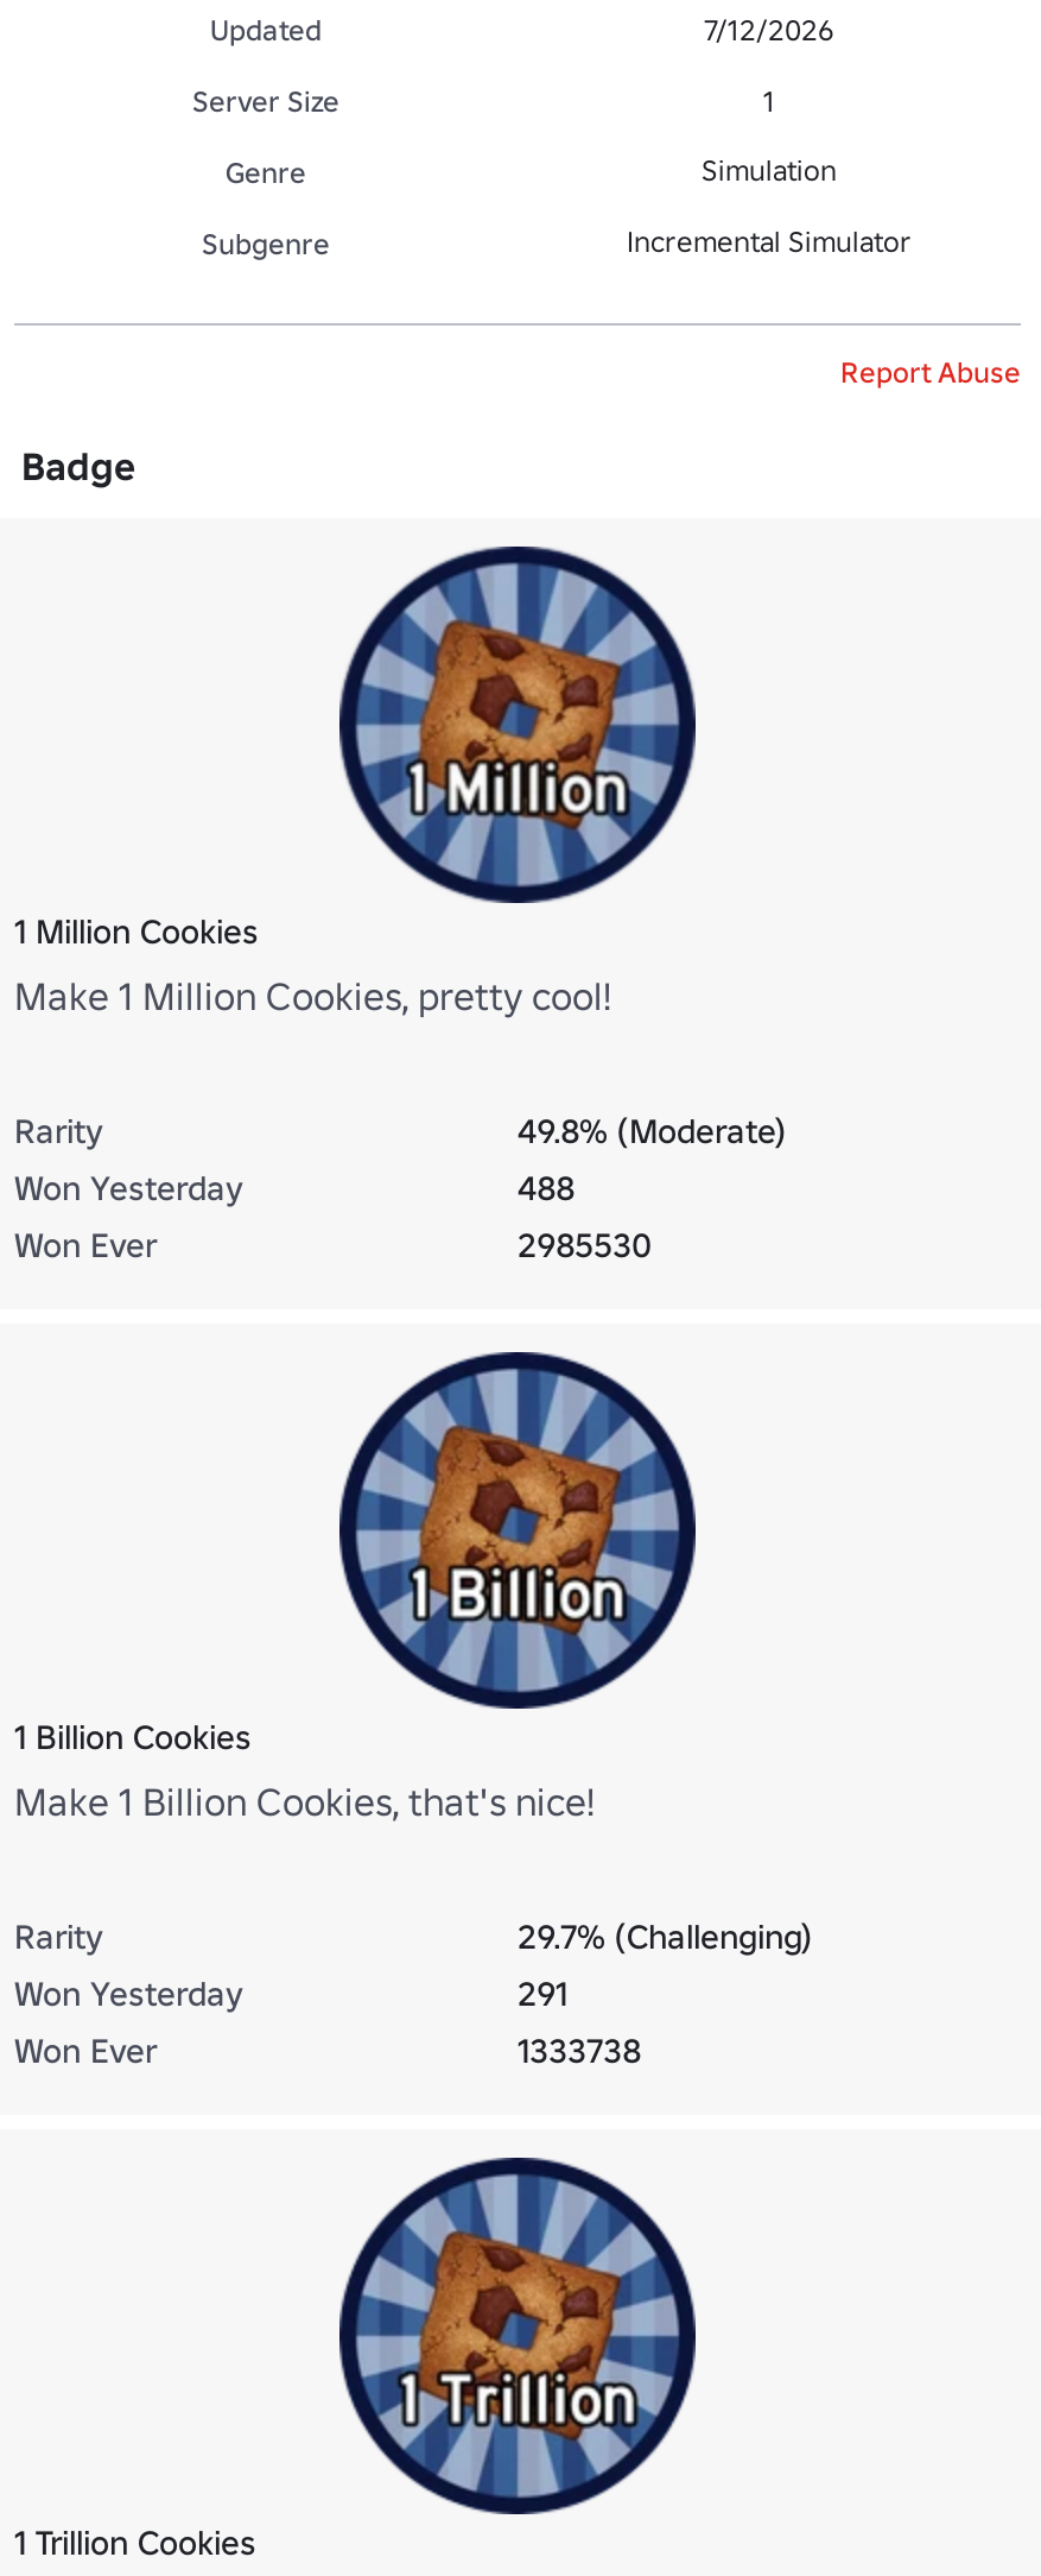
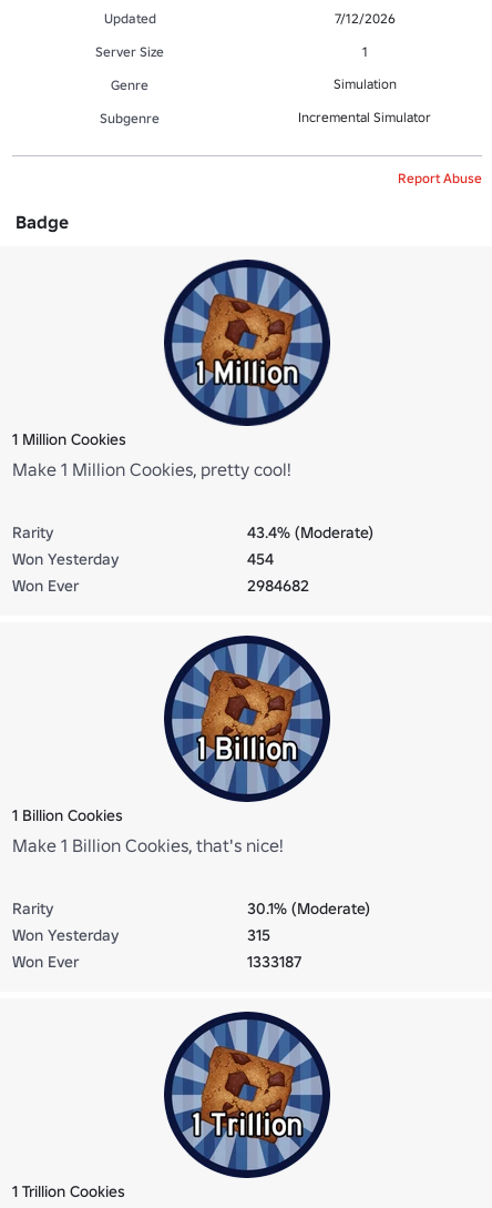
[518,1109,786,1151] 49.8% (Moderate) -> [247,522,373,542] 43.4% (Moderate)
[518,1166,575,1208] 488 -> [247,549,274,569] 454
[518,1223,653,1265] 2985530 -> [247,575,309,595] 2984682
[518,1914,812,1957] 29.7% (Challenging) -> [247,898,370,918] 30.1% (Moderate)
[518,1971,567,2014] 291 -> [247,925,270,945] 315
[518,2028,641,2071] 1333738 -> [247,951,301,971] 1333187

